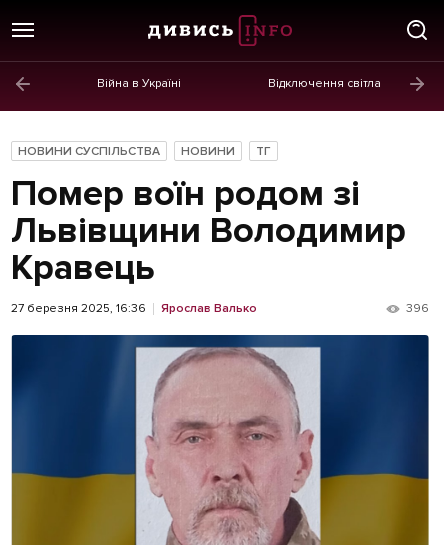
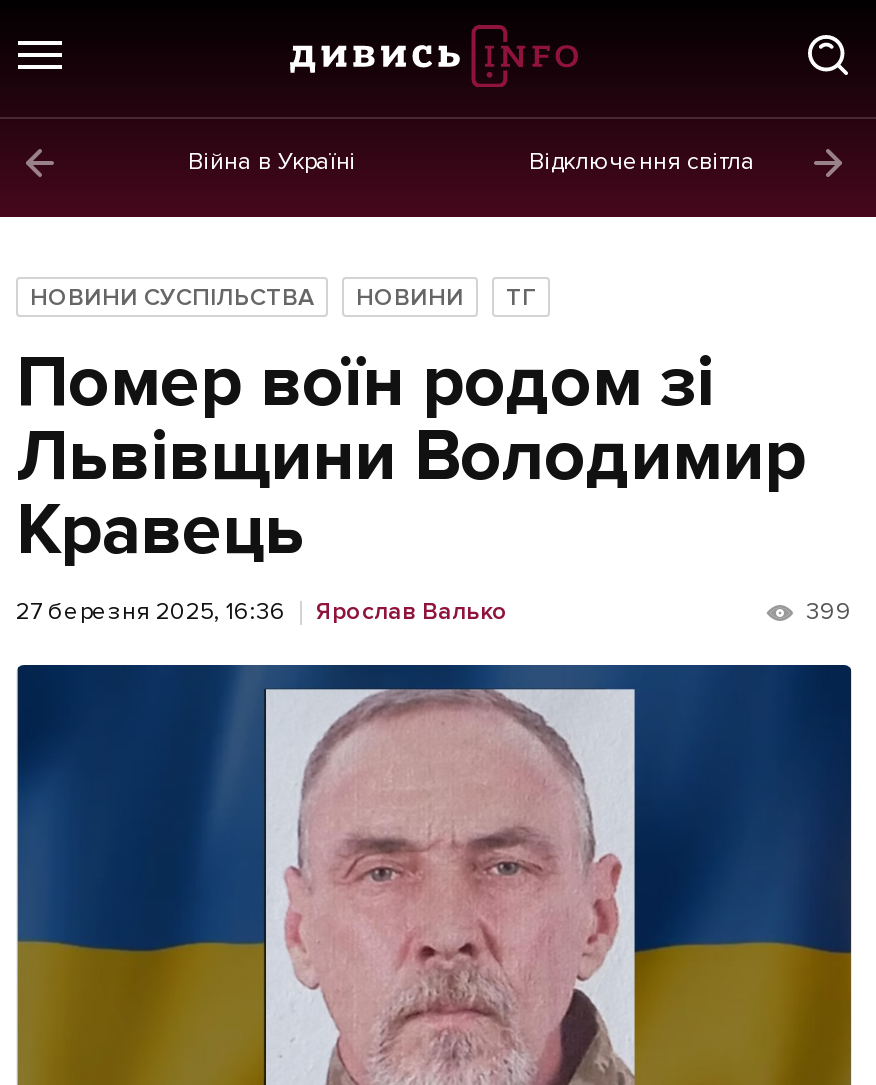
[406,301,429,316] 396 -> [806,597,852,627] 399

